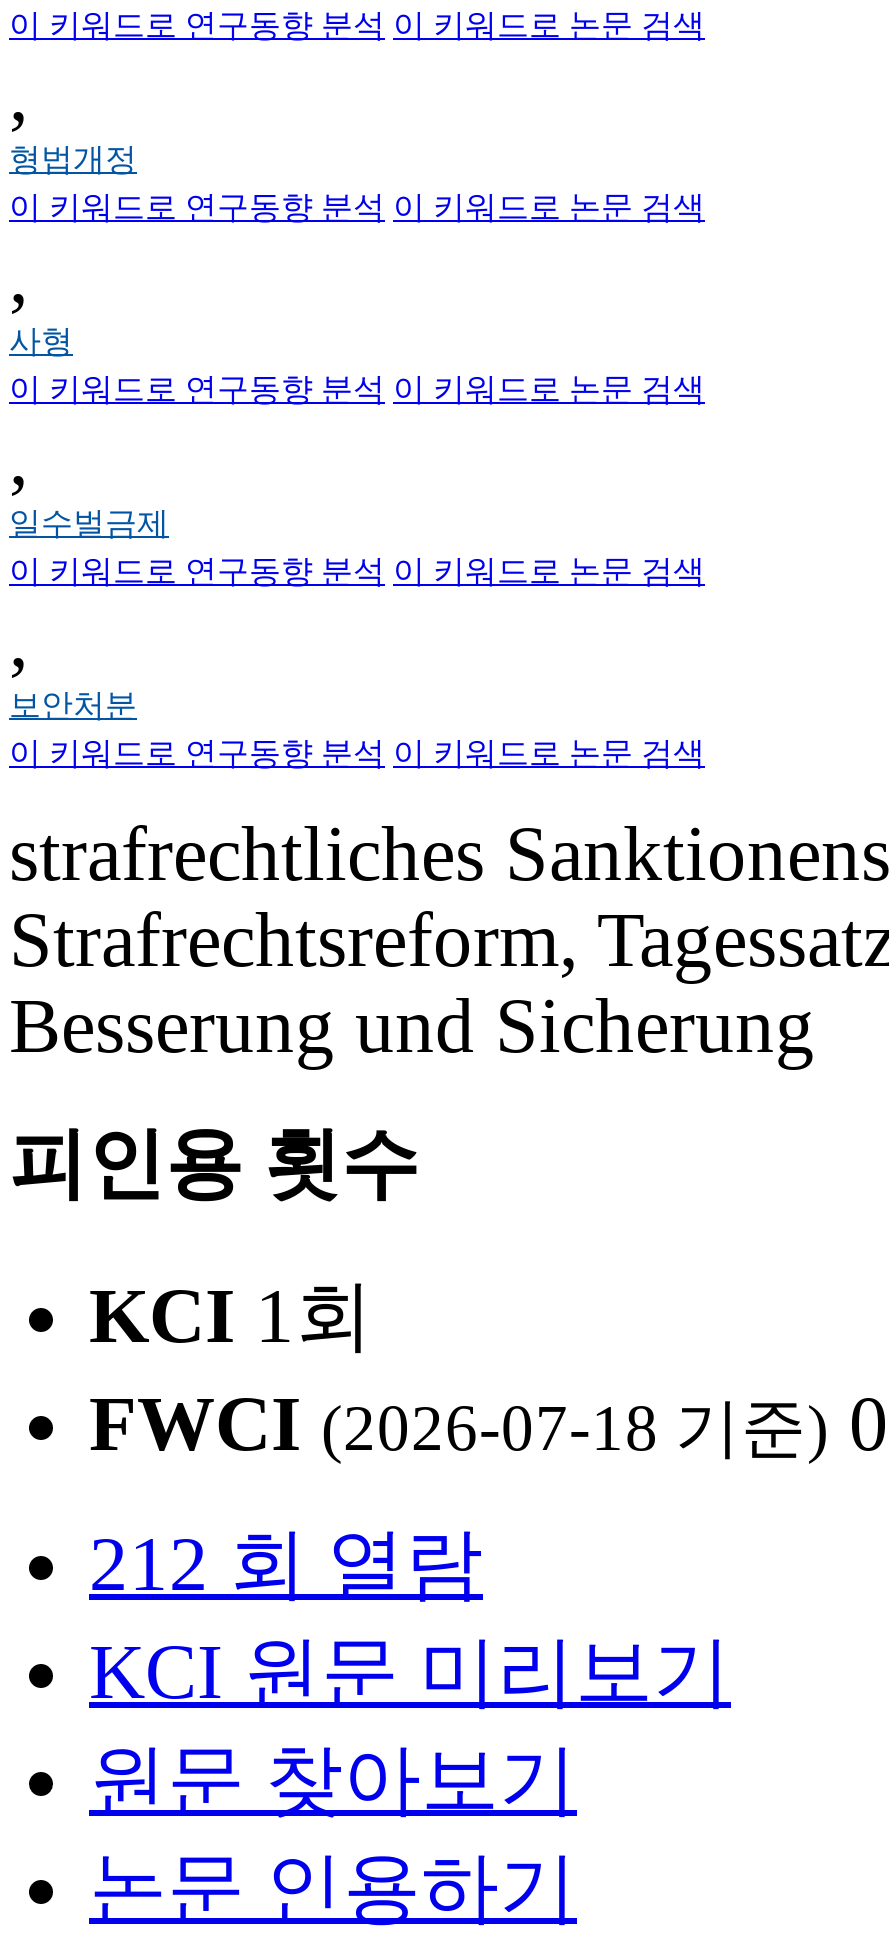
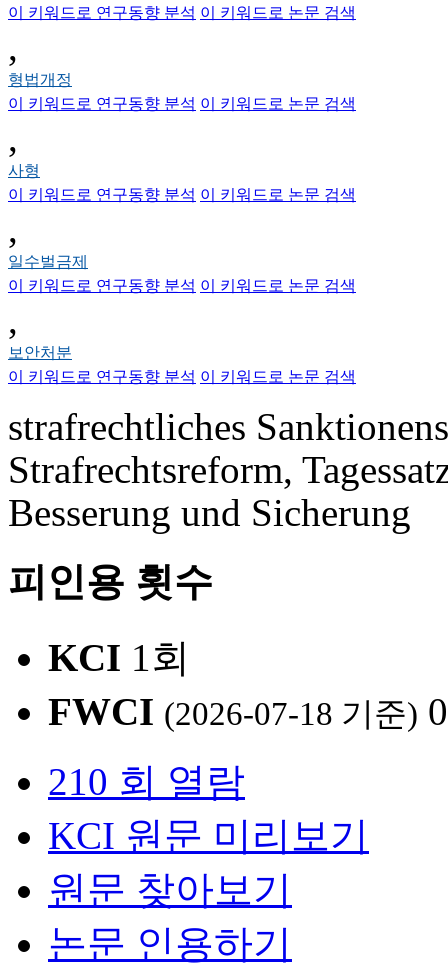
[89,1519,483,1605] 212 회 열람 -> [48,760,245,803] 210 회 열람

